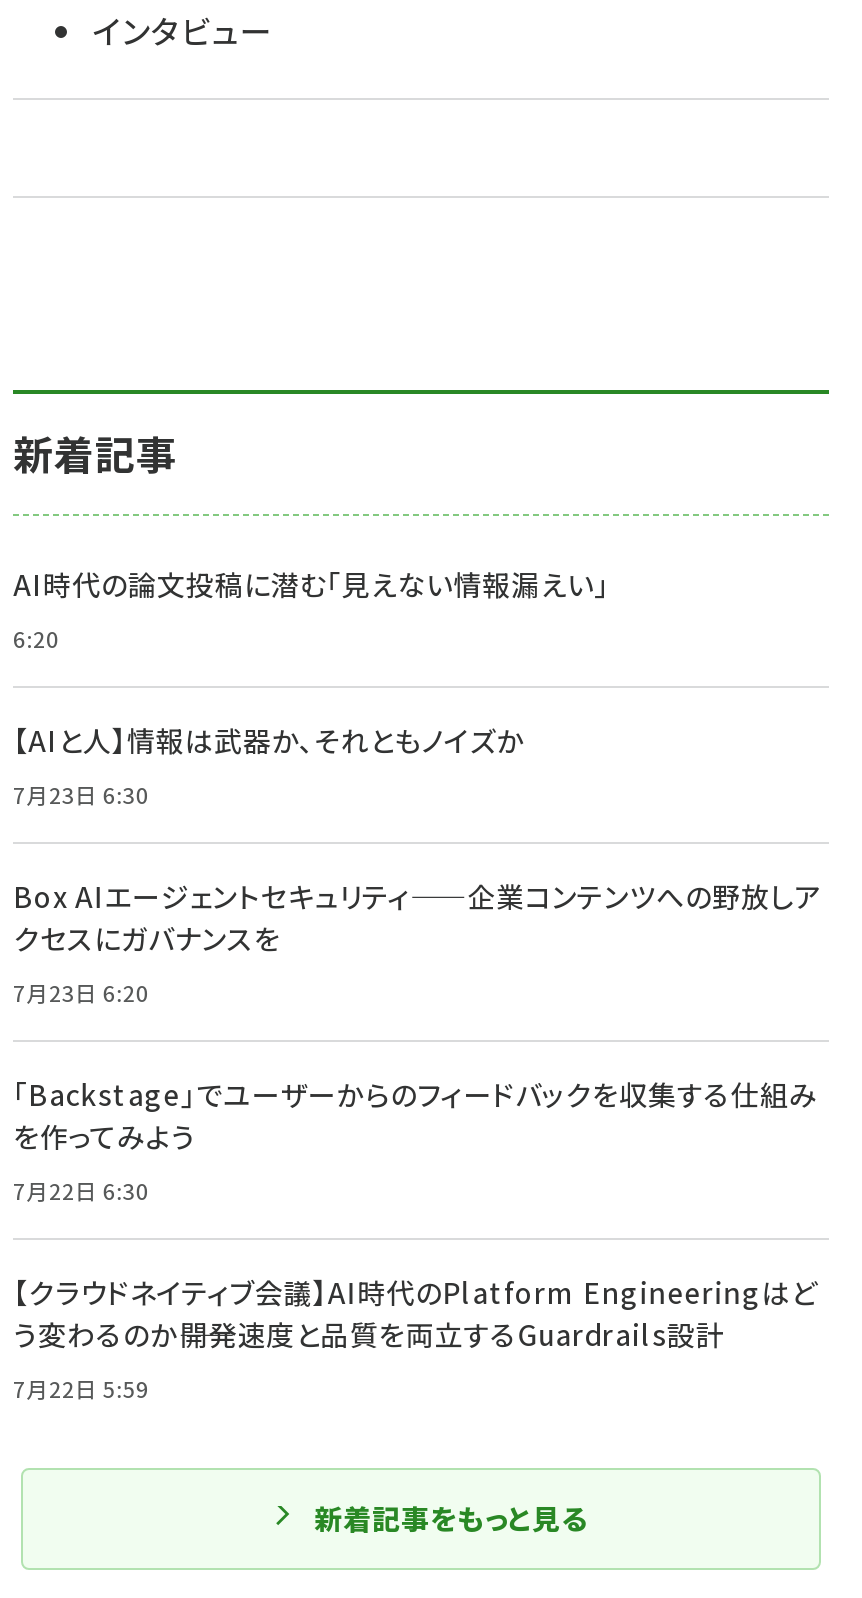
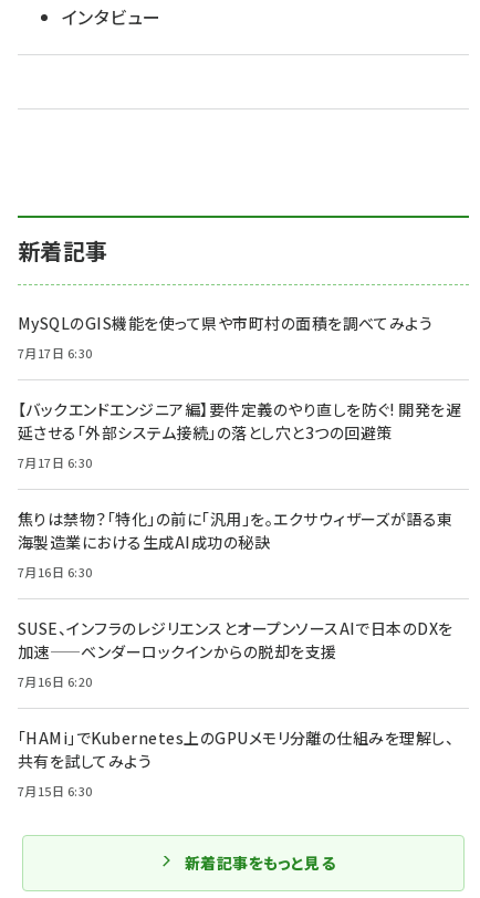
[13,564,609,654] AI時代の論文投稿に潜む「見えない情報漏えい」 | 6:20 -> [18,312,433,362] MySQLのGIS機能を使って県や市町村の面積を調べてみよう | 7月17日 6:30
[13,720,525,810] 【AIと人】情報は武器か、それともノイズか | 7月23日 6:30 -> [18,398,462,471] 【バックエンドエンジニア編】要件定義のやり直しを防ぐ! 開発を遅 | 延させる「外部システム接続」の落とし穴と3つの回避策 | 7月17日 6:30
[13,876,822,1008] Box AIエージェントセキュリティ——企業コンテンツへの野放しア | クセスにガバナンスを | 7月23日 6:20 -> [18,508,453,581] 焦りは禁物？「特化」の前に「汎用」を。エクサウィザーズが語る東 | 海製造業における生成AI成功の秘訣 | 7月16日 6:30
[13,1074,818,1206] 「Backstage」でユーザーからのフィードバックを収集する仕組み | を作ってみよう | 7月22日 6:30 -> [18,617,453,690] SUSE、インフラのレジリエンスとオープンソースAIで日本のDXを | 加速——ベンダーロックインからの脱却を支援 | 7月16日 6:20
[13,1272,817,1404] 【クラウドネイティブ会議】AI時代のPlatform Engineeringはど | う変わるのか――開発速度と品質を両立するGuardrails設計 | 7月22日 5:59 -> [18,727,454,800] 「HAMi」でKubernetes上のGPUメモリ分離の仕組みを理解し、 | 共有を試してみよう | 7月15日 6:30

